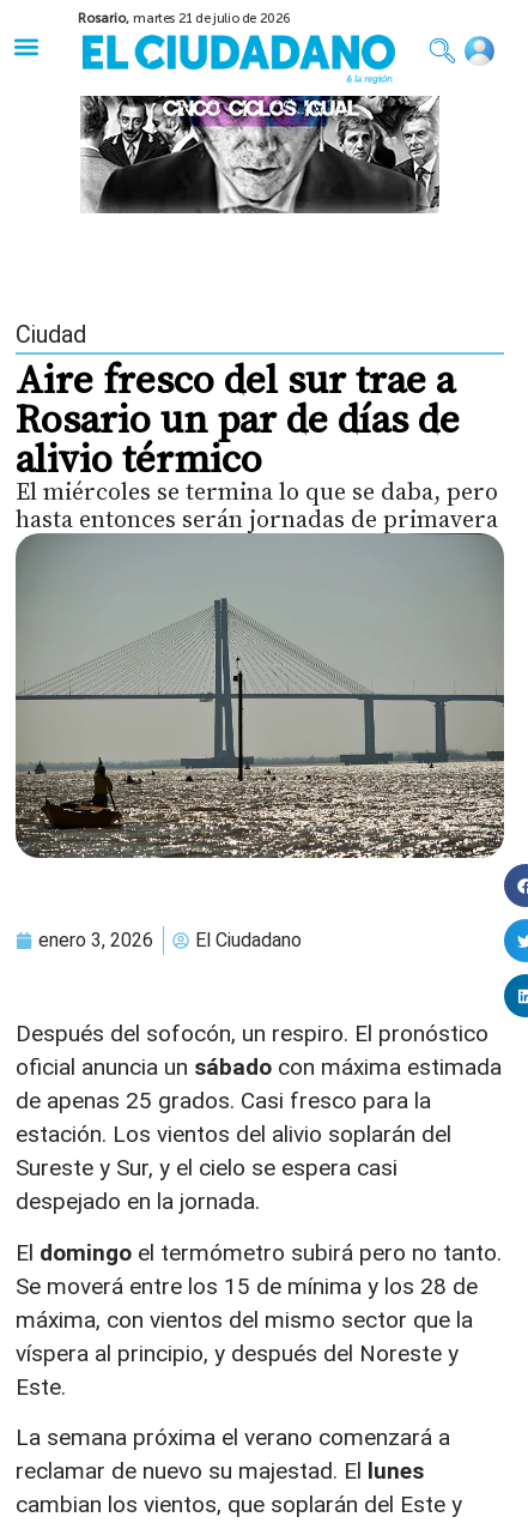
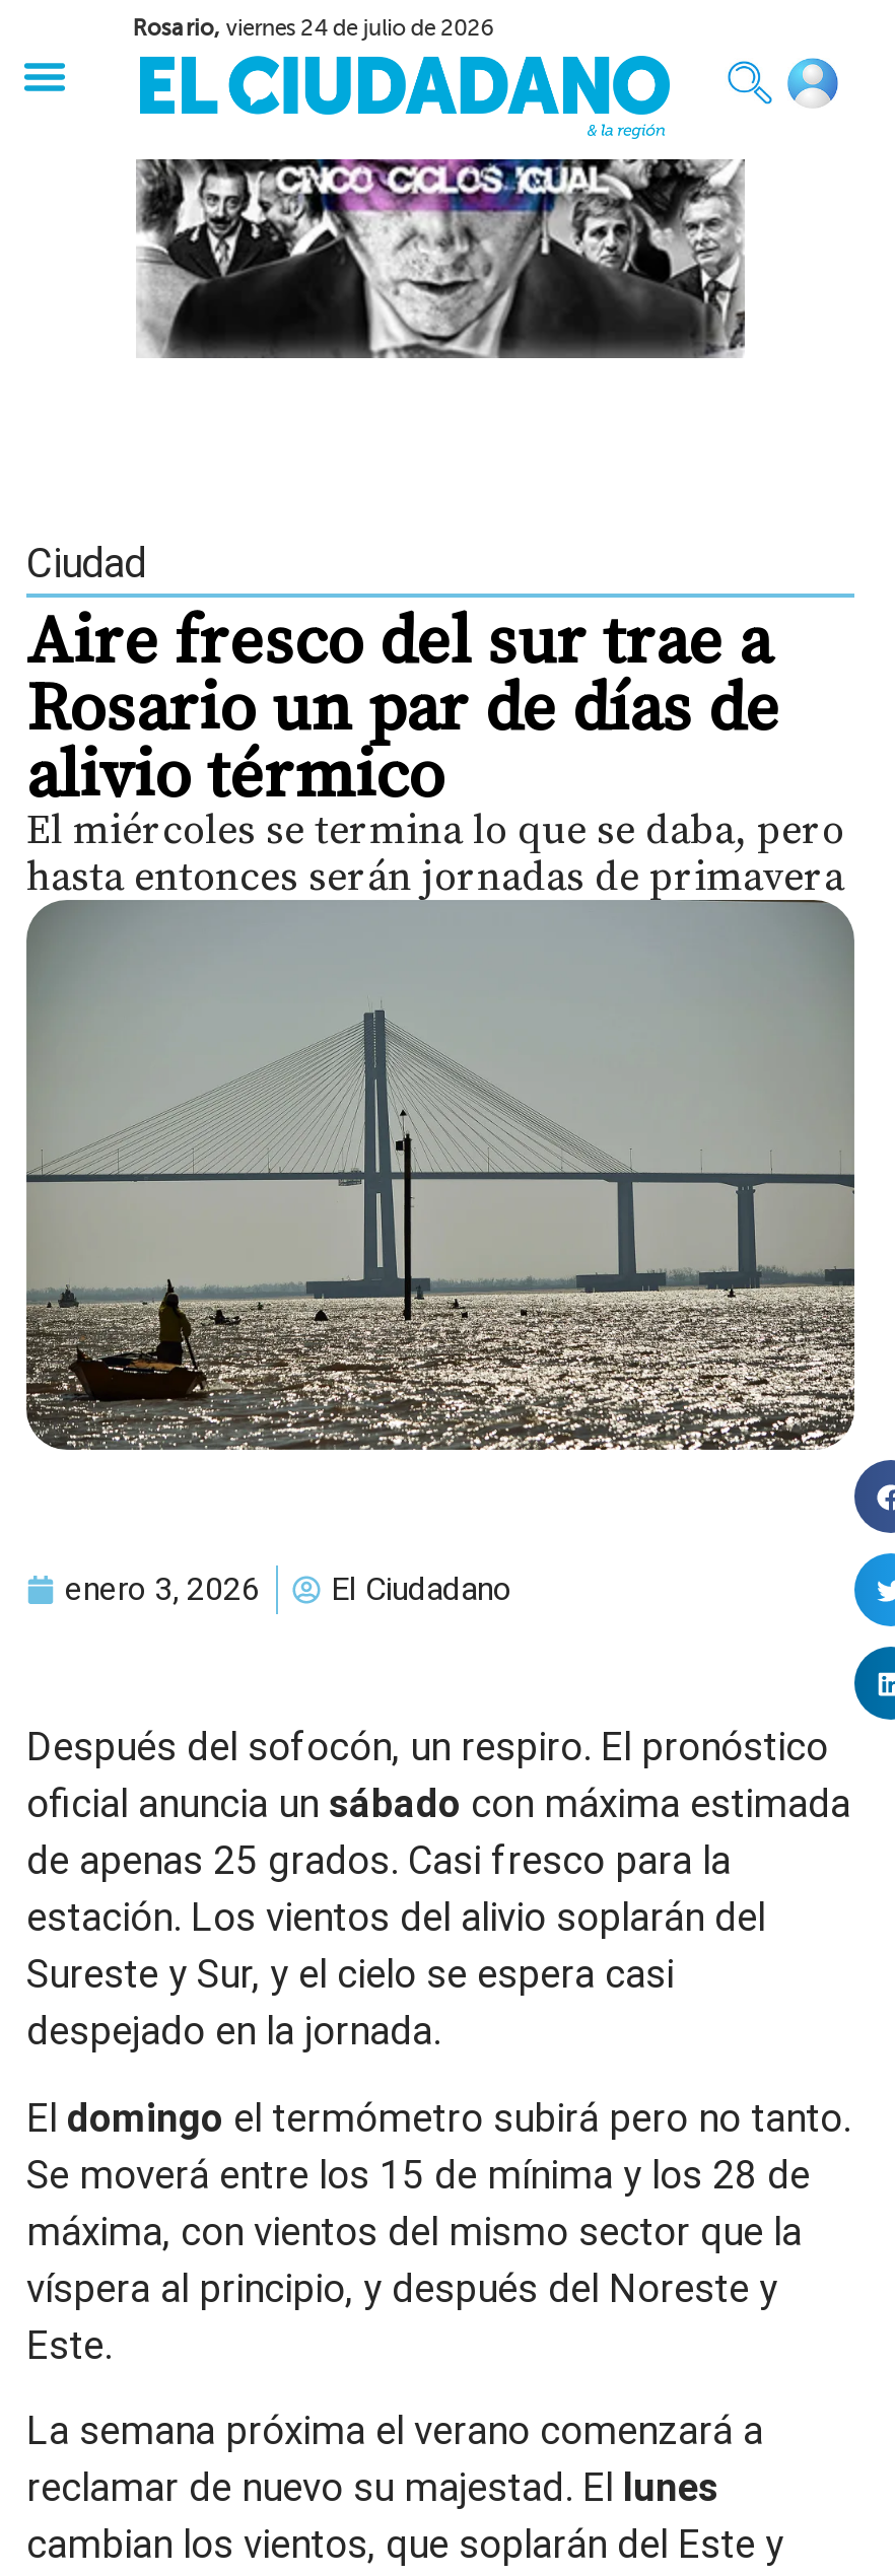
[78,11,291,26] Rosario, martes 21 de julio de 2026 -> [133,15,494,42] Rosario, viernes 24 de julio de 2026

